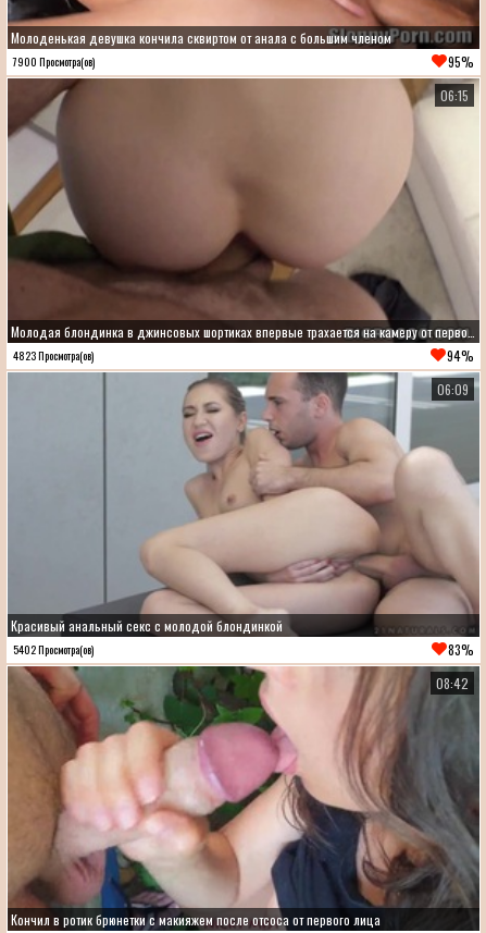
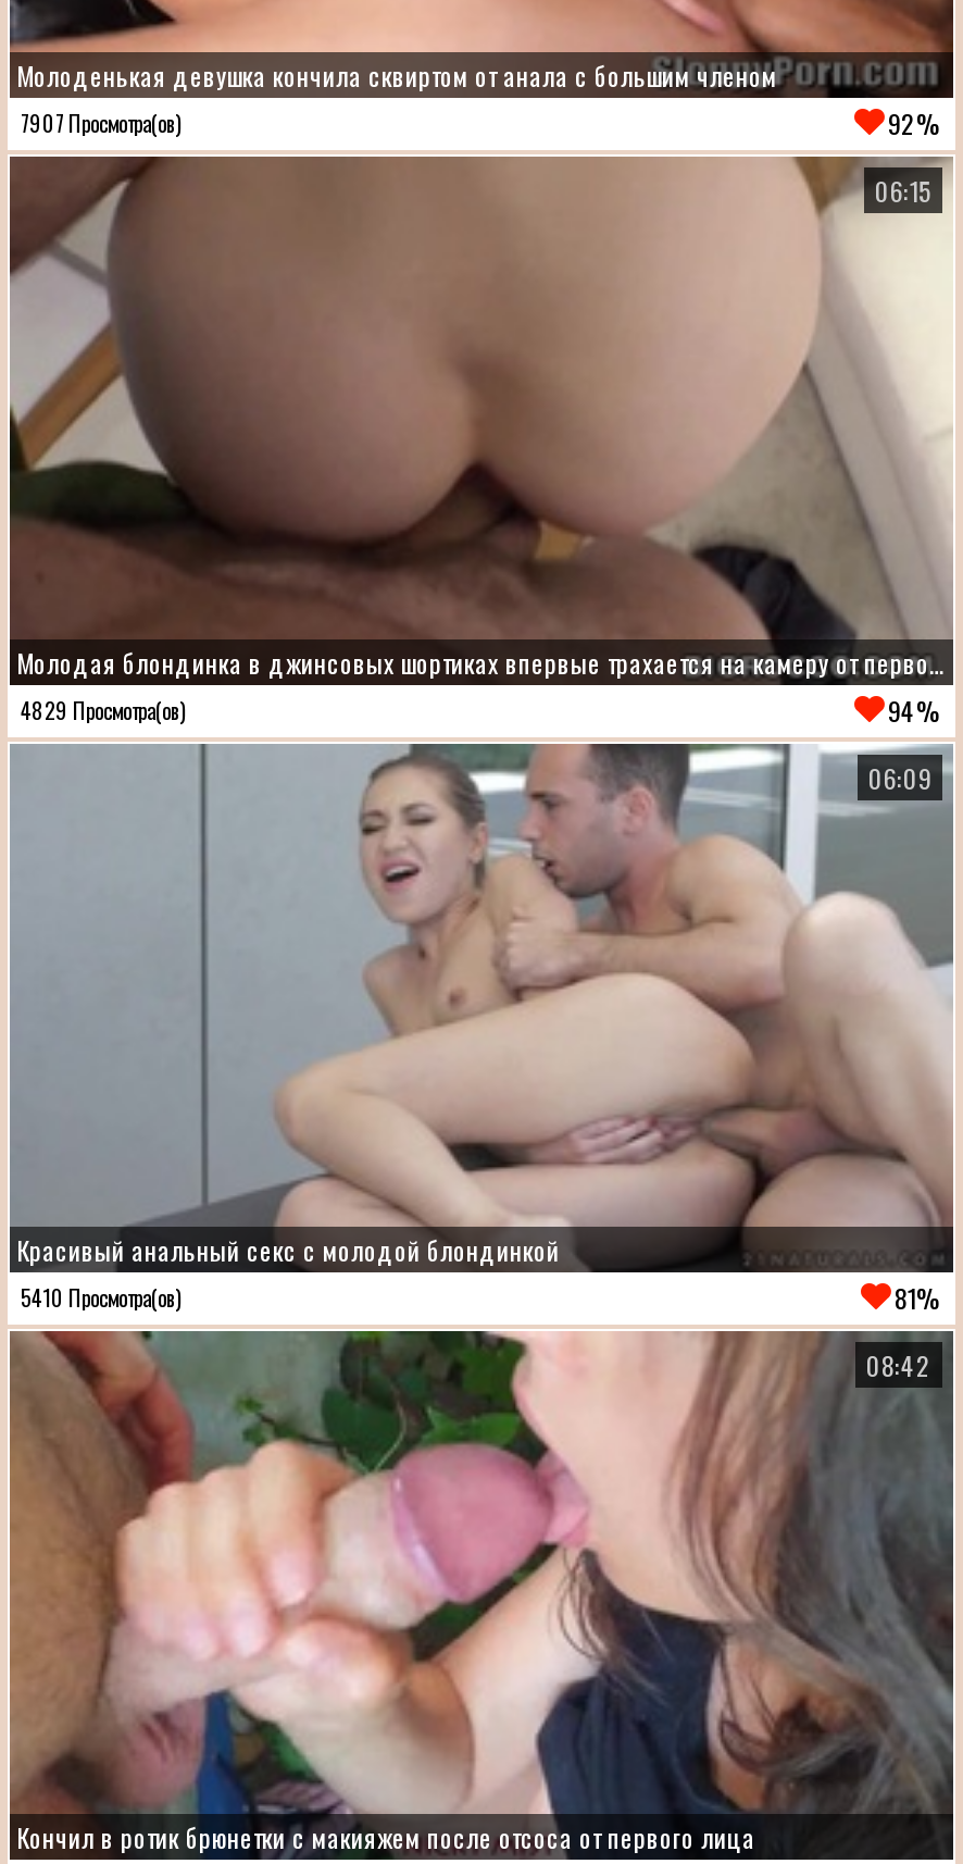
[13,53,95,69] 7900 Просмотра(ов) -> [21,106,179,139] 7907 Просмотра(ов)
[448,53,474,71] 95% -> [888,105,942,142] 92%
[13,347,94,364] 4823 Просмотра(ов) -> [21,694,184,726] 4829 Просмотра(ов)
[13,641,94,657] 5402 Просмотра(ов) -> [21,1281,179,1314] 5410 Просмотра(ов)
[448,641,474,659] 83% -> [895,1280,942,1317] 81%

